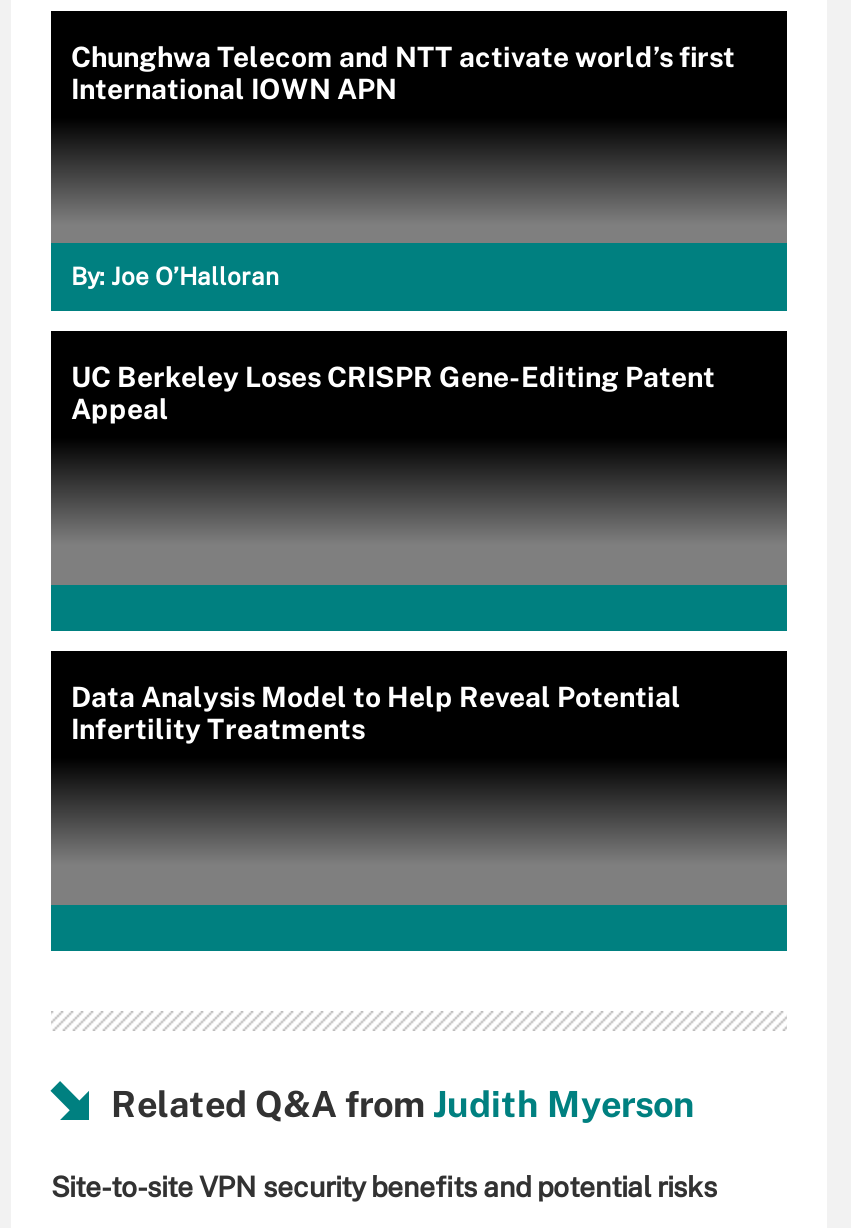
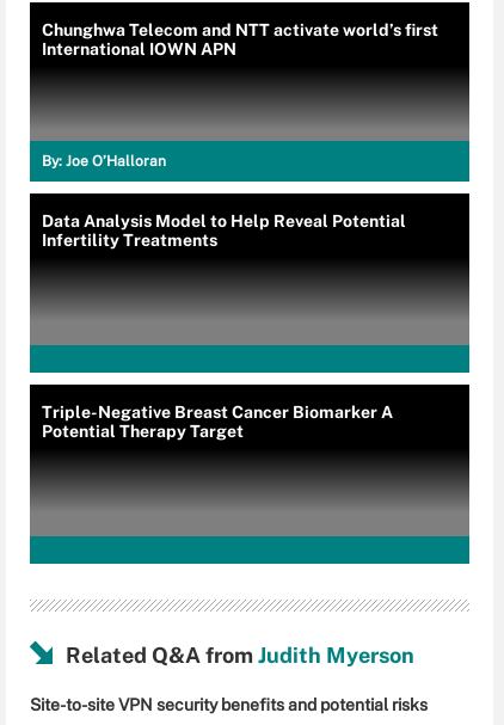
[71,361,715,425] UC Berkeley Loses CRISPR Gene-Editing Patent | Appeal -> none
moved [71,681,681,745] -> [42,211,406,250]: Data Analysis Model to Help Reveal Potential | Infertility Treatments
none -> [42,403,393,441] Triple-Negative Breast Cancer Biomarker A | Potential Therapy Target

